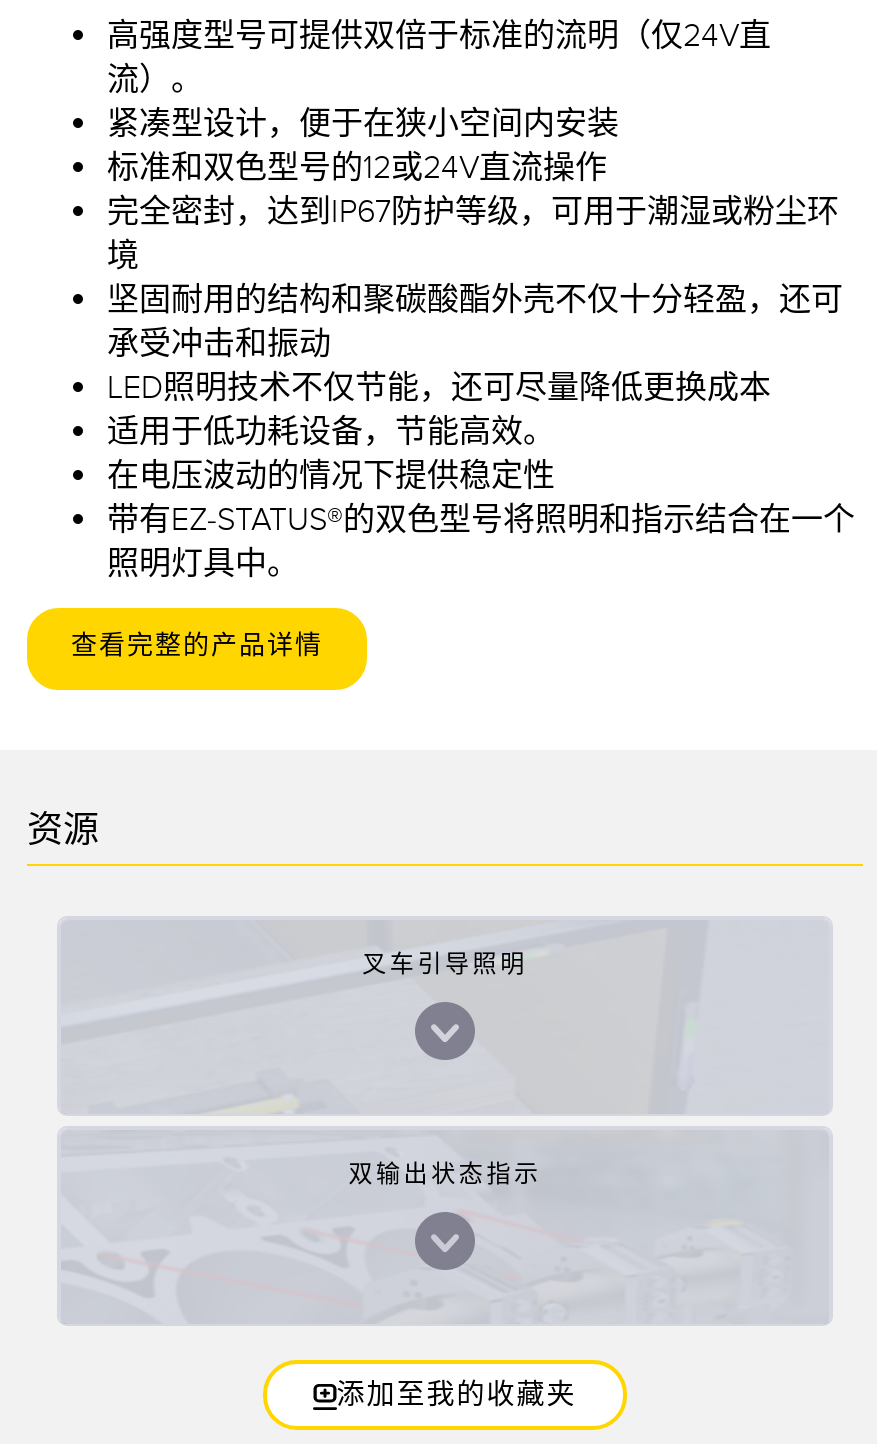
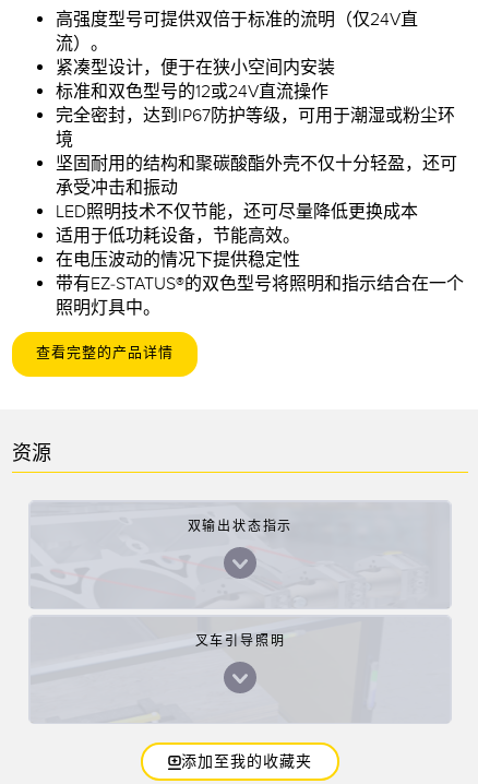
moved [362,950,528,978] -> [195,633,285,648]: 叉车引导照明
moved [348,1160,542,1188] -> [187,518,293,534]: 双输出状态指示

